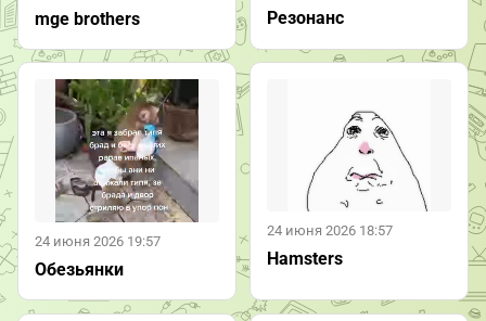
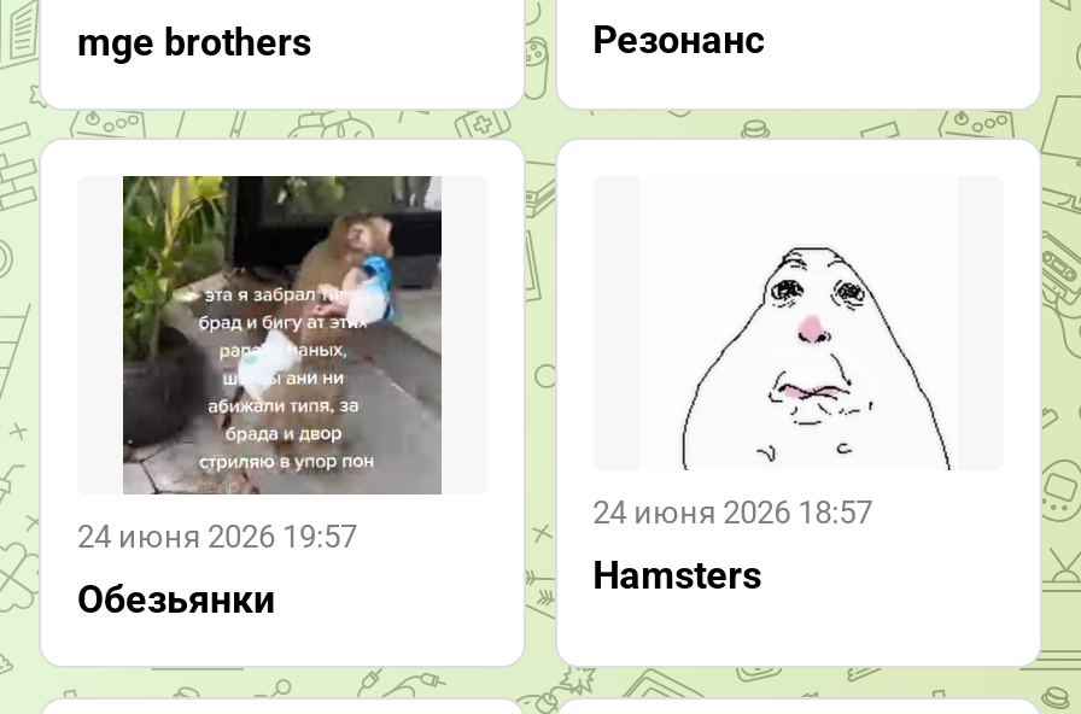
[54,78,200,222] [image] -> [121,174,442,494] [image]

